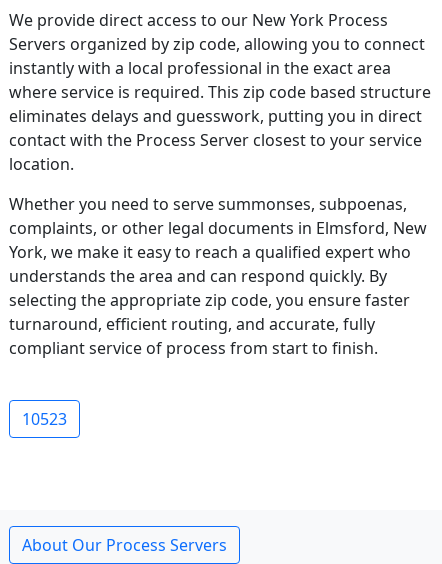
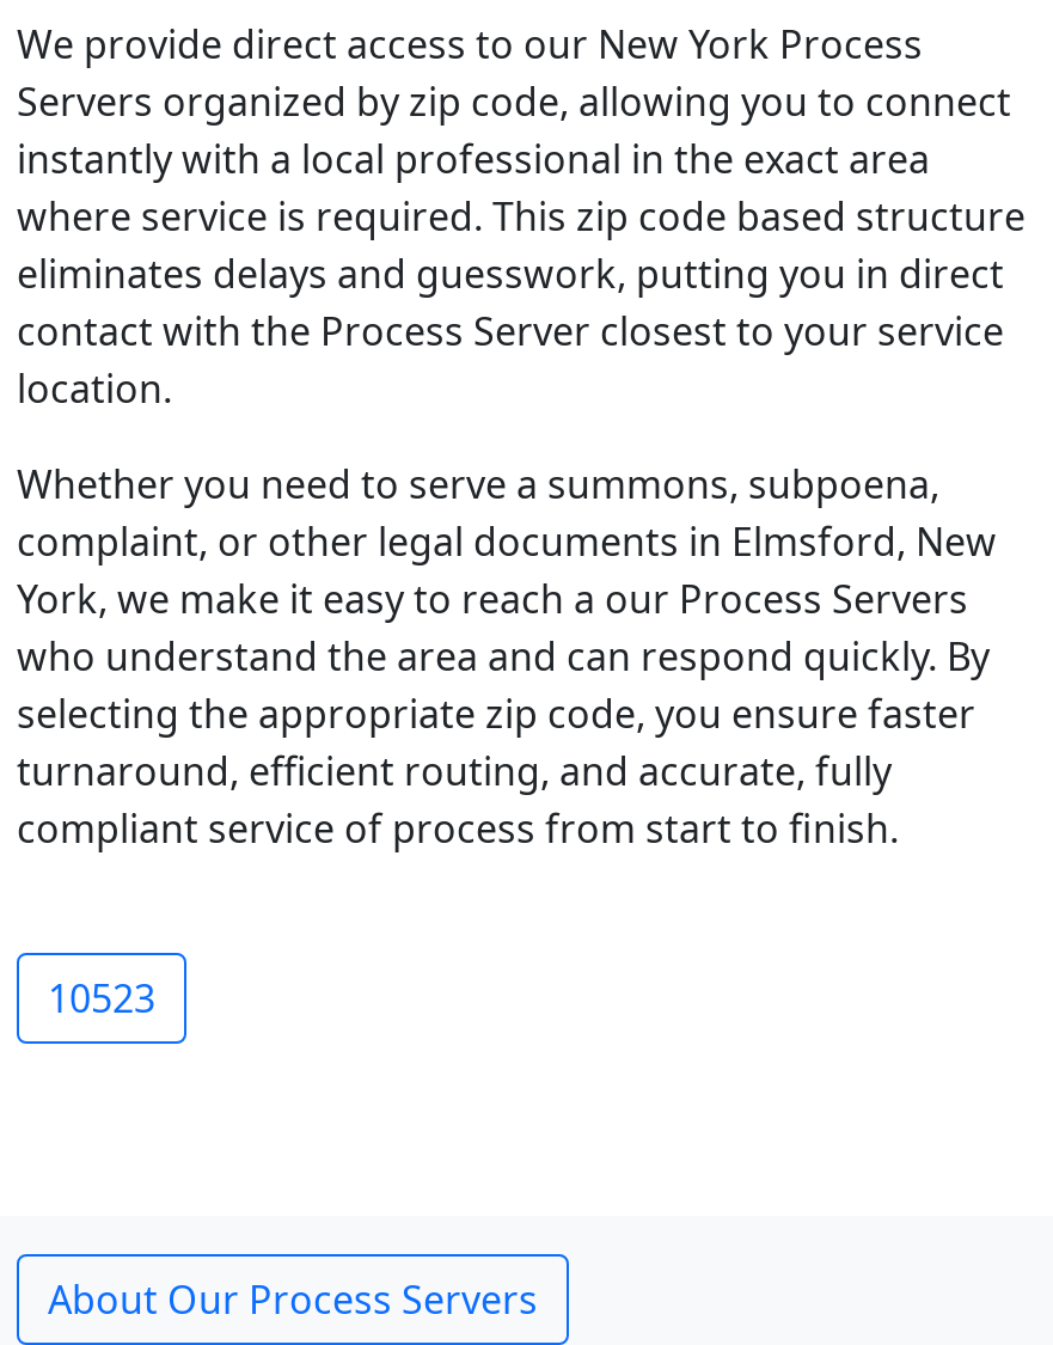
[9,193,427,287] Whether you need to serve summonses, subpoenas, | complaints, or other legal documents in Elmsford, New | York, we make it easy to reach a qualified expert who | understands the area and can respond quickly. By -> [17,458,997,683] Whether you need to serve a summons, subpoena, | complaint, or other legal documents in Elmsford, New | York, we make it easy to reach a our Process Servers | who understand the area and can respond quickly. By

